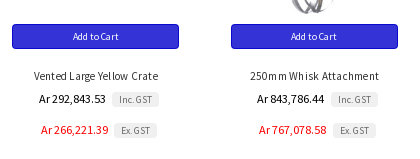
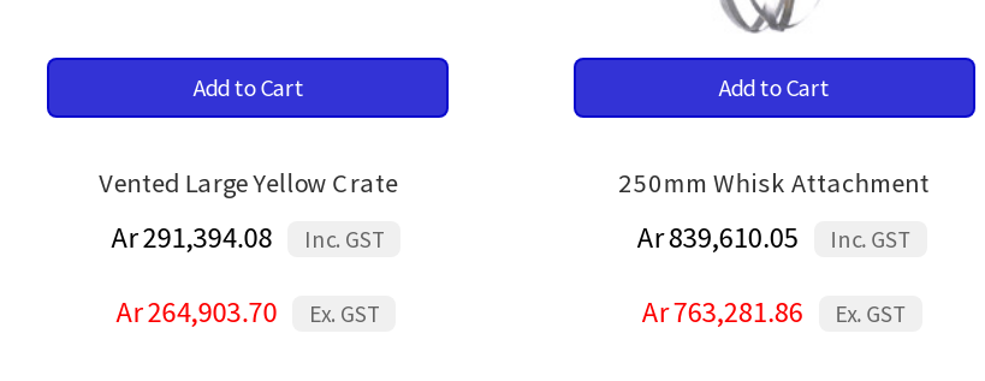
[39,91,152,106] Ar 292,843.53 Inc. GST -> [111,218,384,254] Ar 291,394.08 Inc. GST
[257,91,371,106] Ar 843,786.44 Inc. GST -> [637,218,909,254] Ar 839,610.05 Inc. GST
[41,122,150,137] Ar 266,221.39 Ex. GST -> [116,294,379,330] Ar 264,903.70 Ex. GST
[259,122,369,137] Ar 767,078.58 Ex. GST -> [642,294,905,330] Ar 763,281.86 Ex. GST

